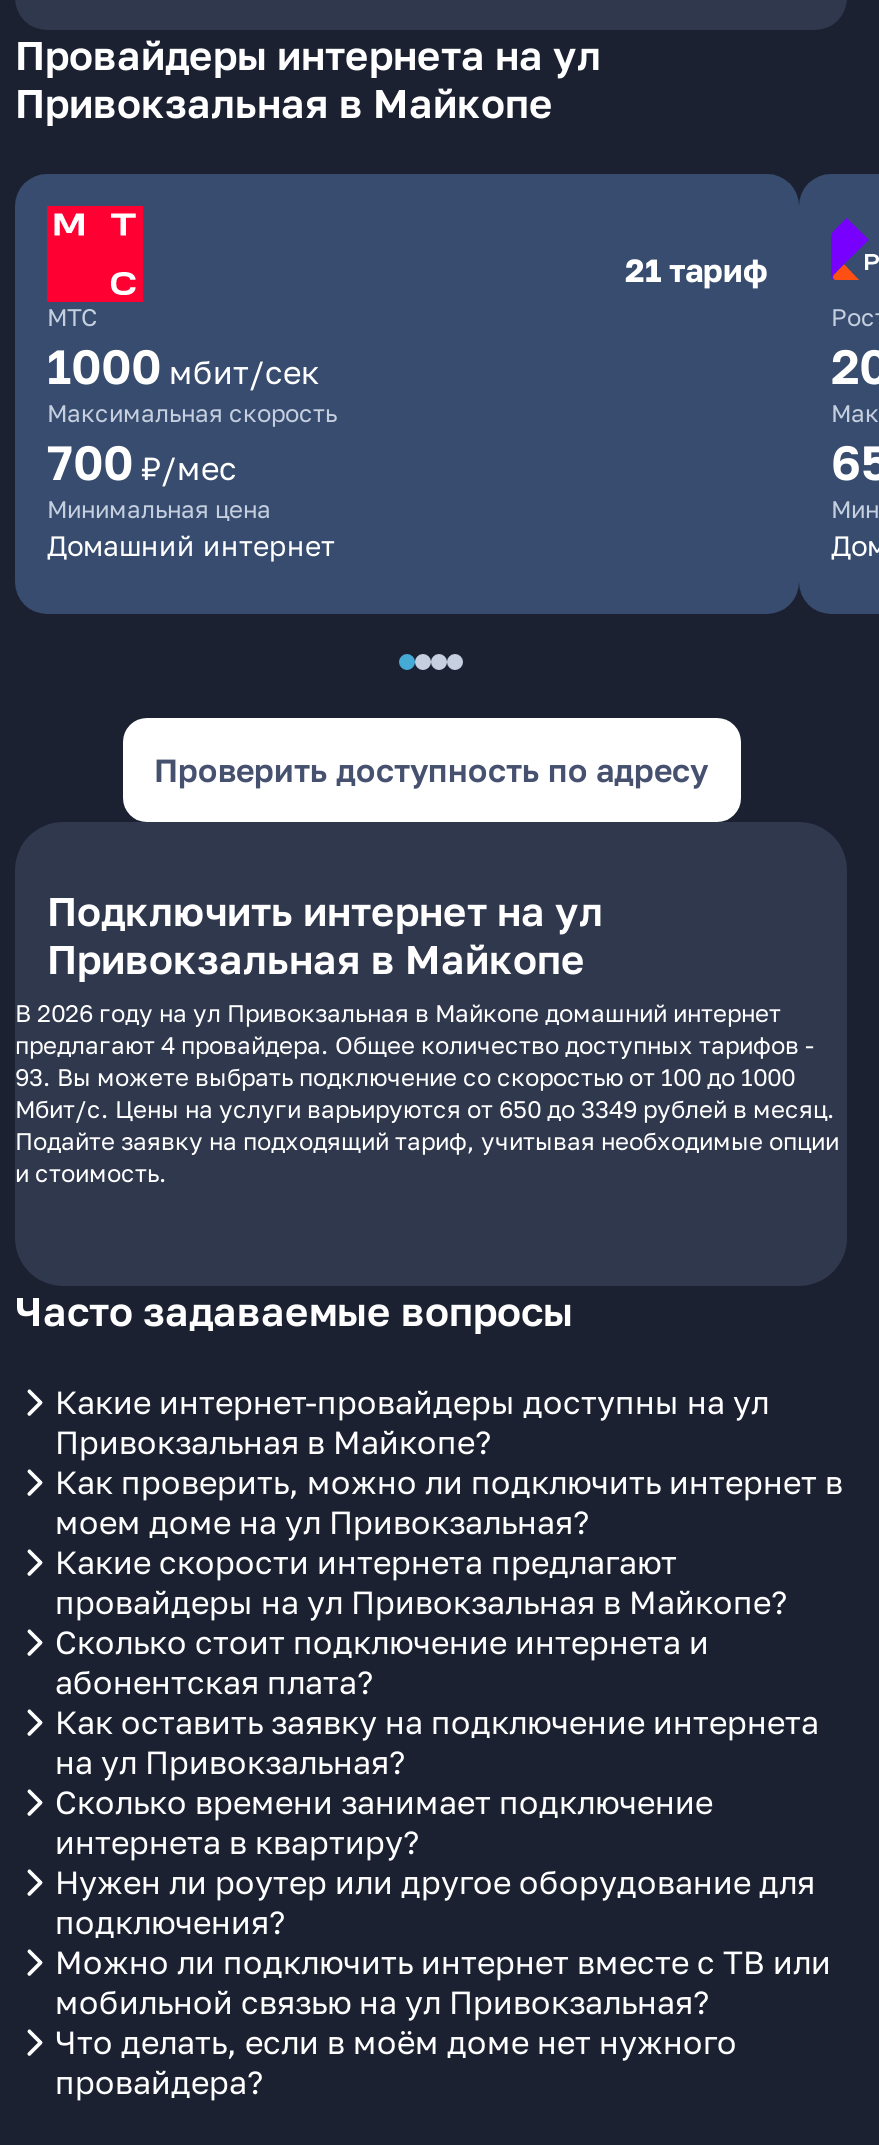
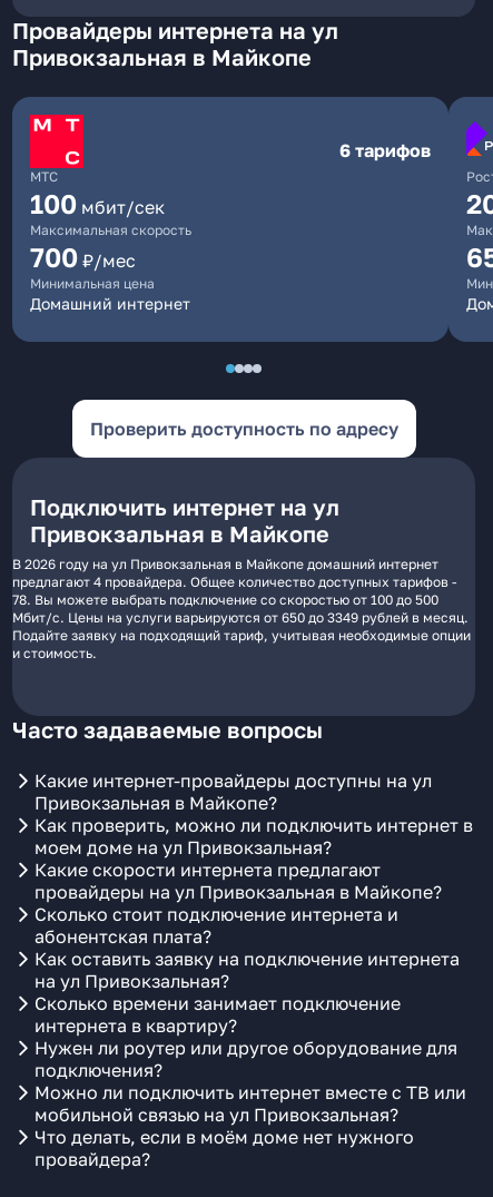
[625,250,767,290] 21 тариф -> [339,139,431,161] 6 тарифов
[47,336,319,394] 1000 мбит/сек -> [30,187,165,219] 100 мбит/сек
[15,1062,795,1092] 93. Вы можете выбрать подключение со скоростью от 100 до 1000 -> [12,591,438,608] 78. Вы можете выбрать подключение со скоростью от 100 до 500

